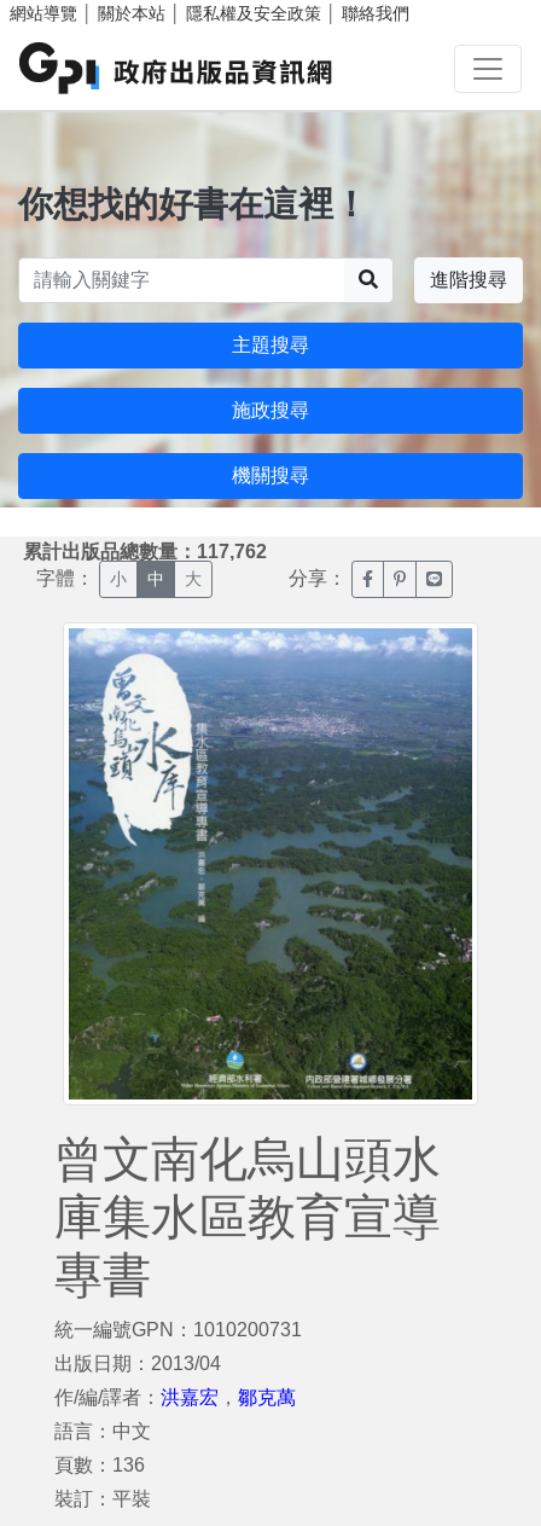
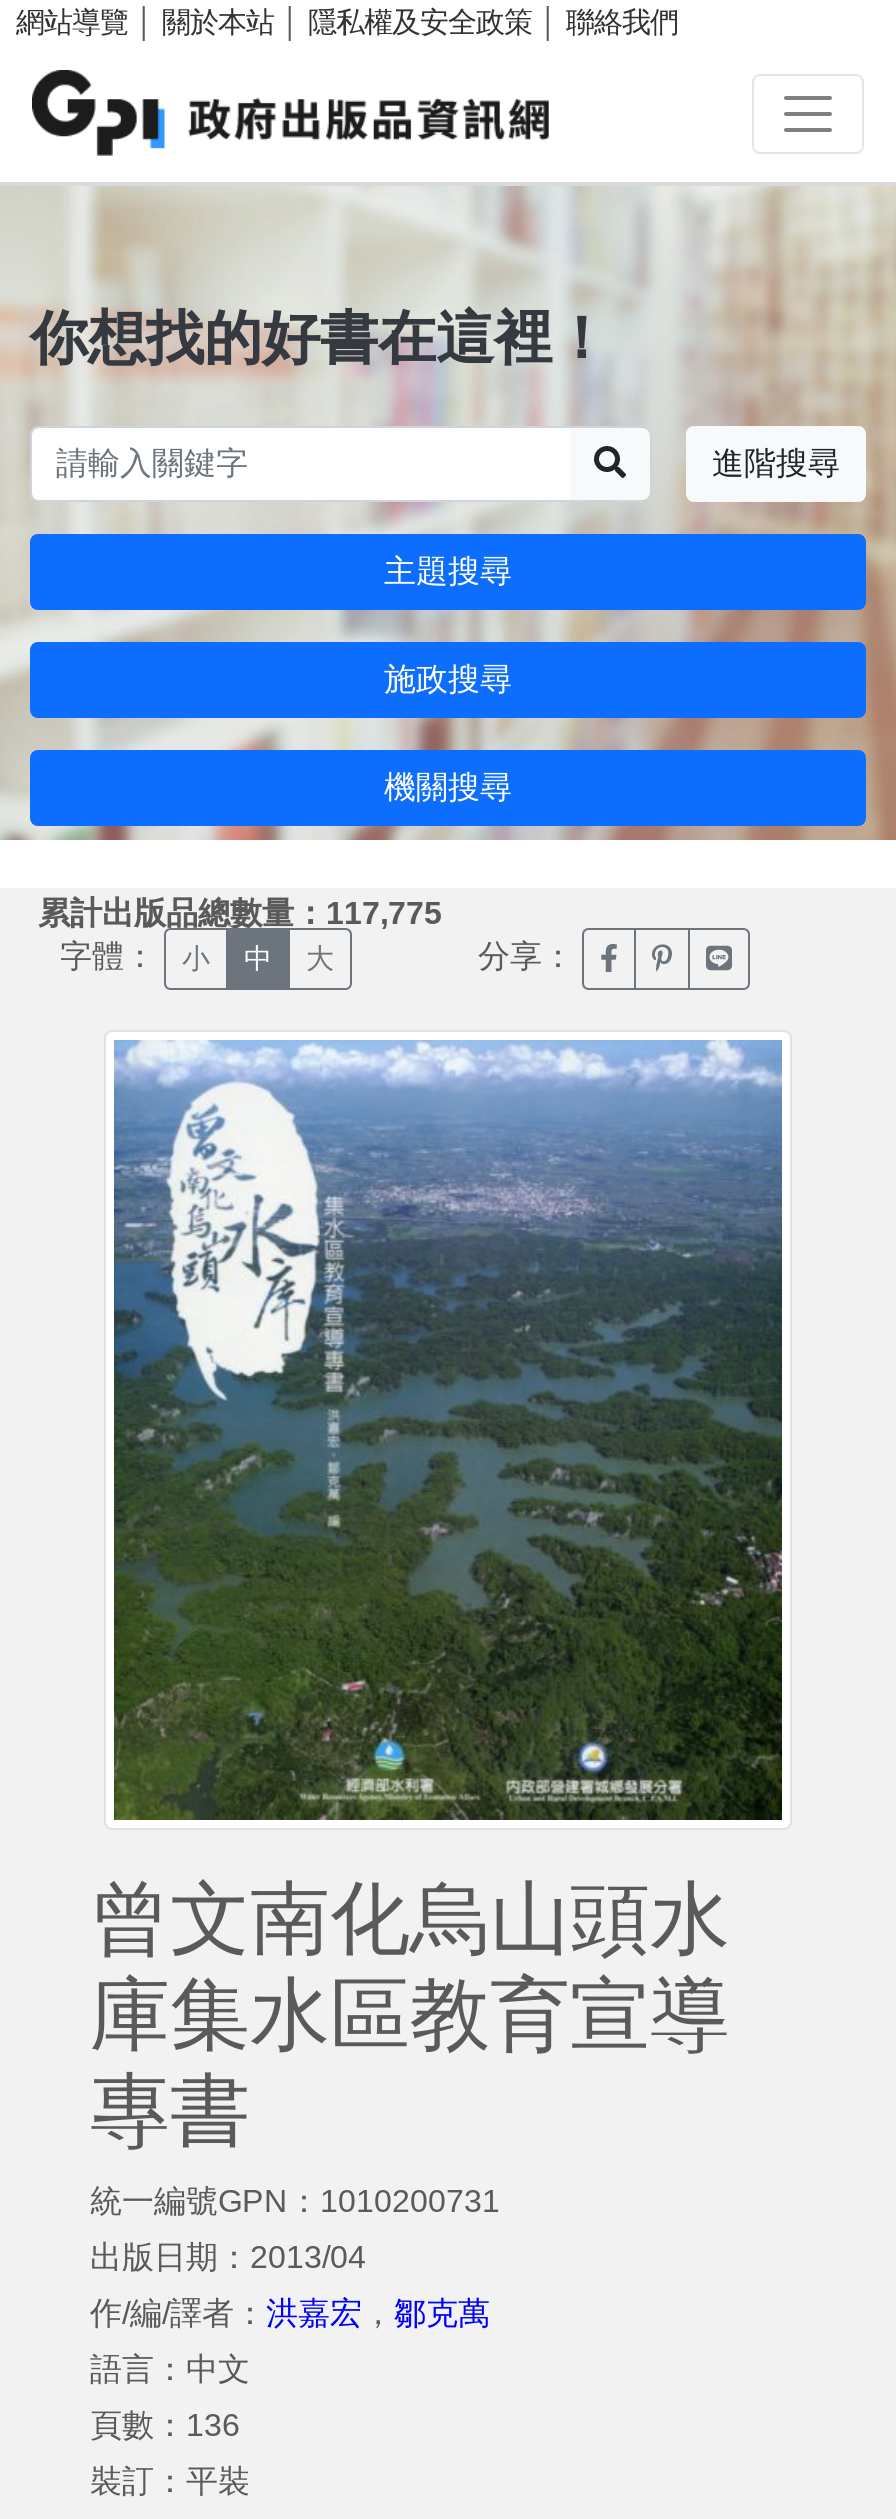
[23,541,267,561] 累計出版品總數量：117,762 -> [38,895,442,929] 累計出版品總數量：117,775

